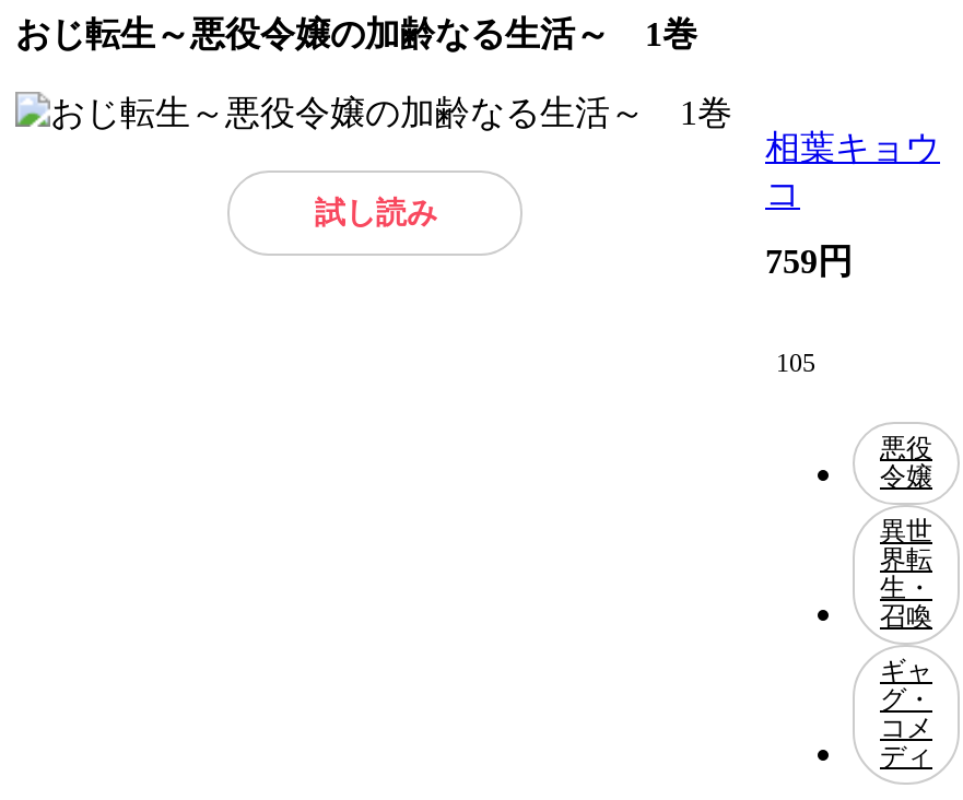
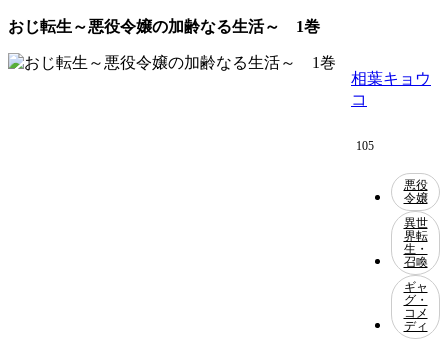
[315,194,437,229] 試し読み -> none
[765,242,853,279] 759円 -> none

